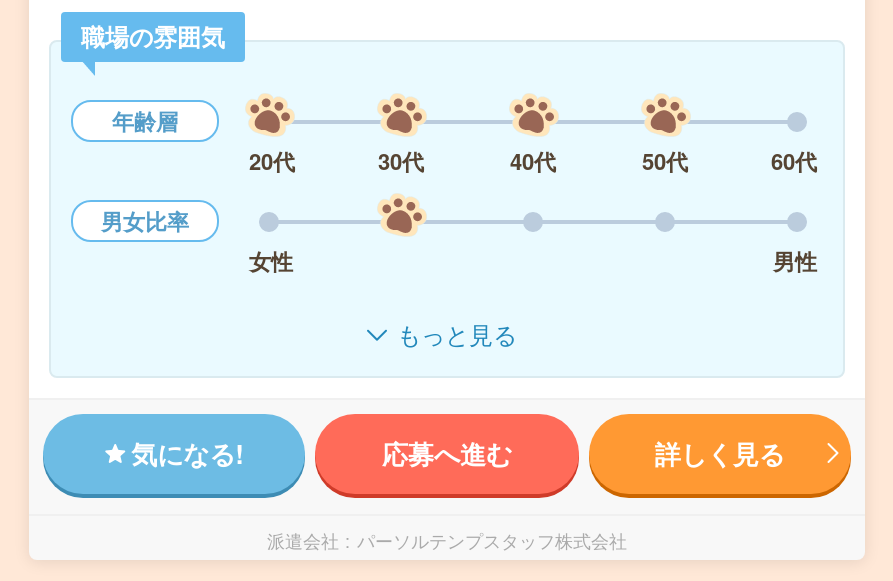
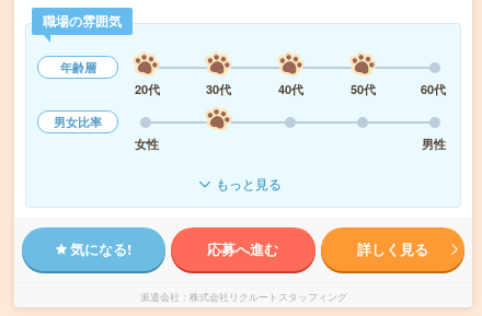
[357,528,627,554] パーソルテンプスタッフ株式会社 -> [189,290,347,304] 株式会社リクルートスタッフィング

